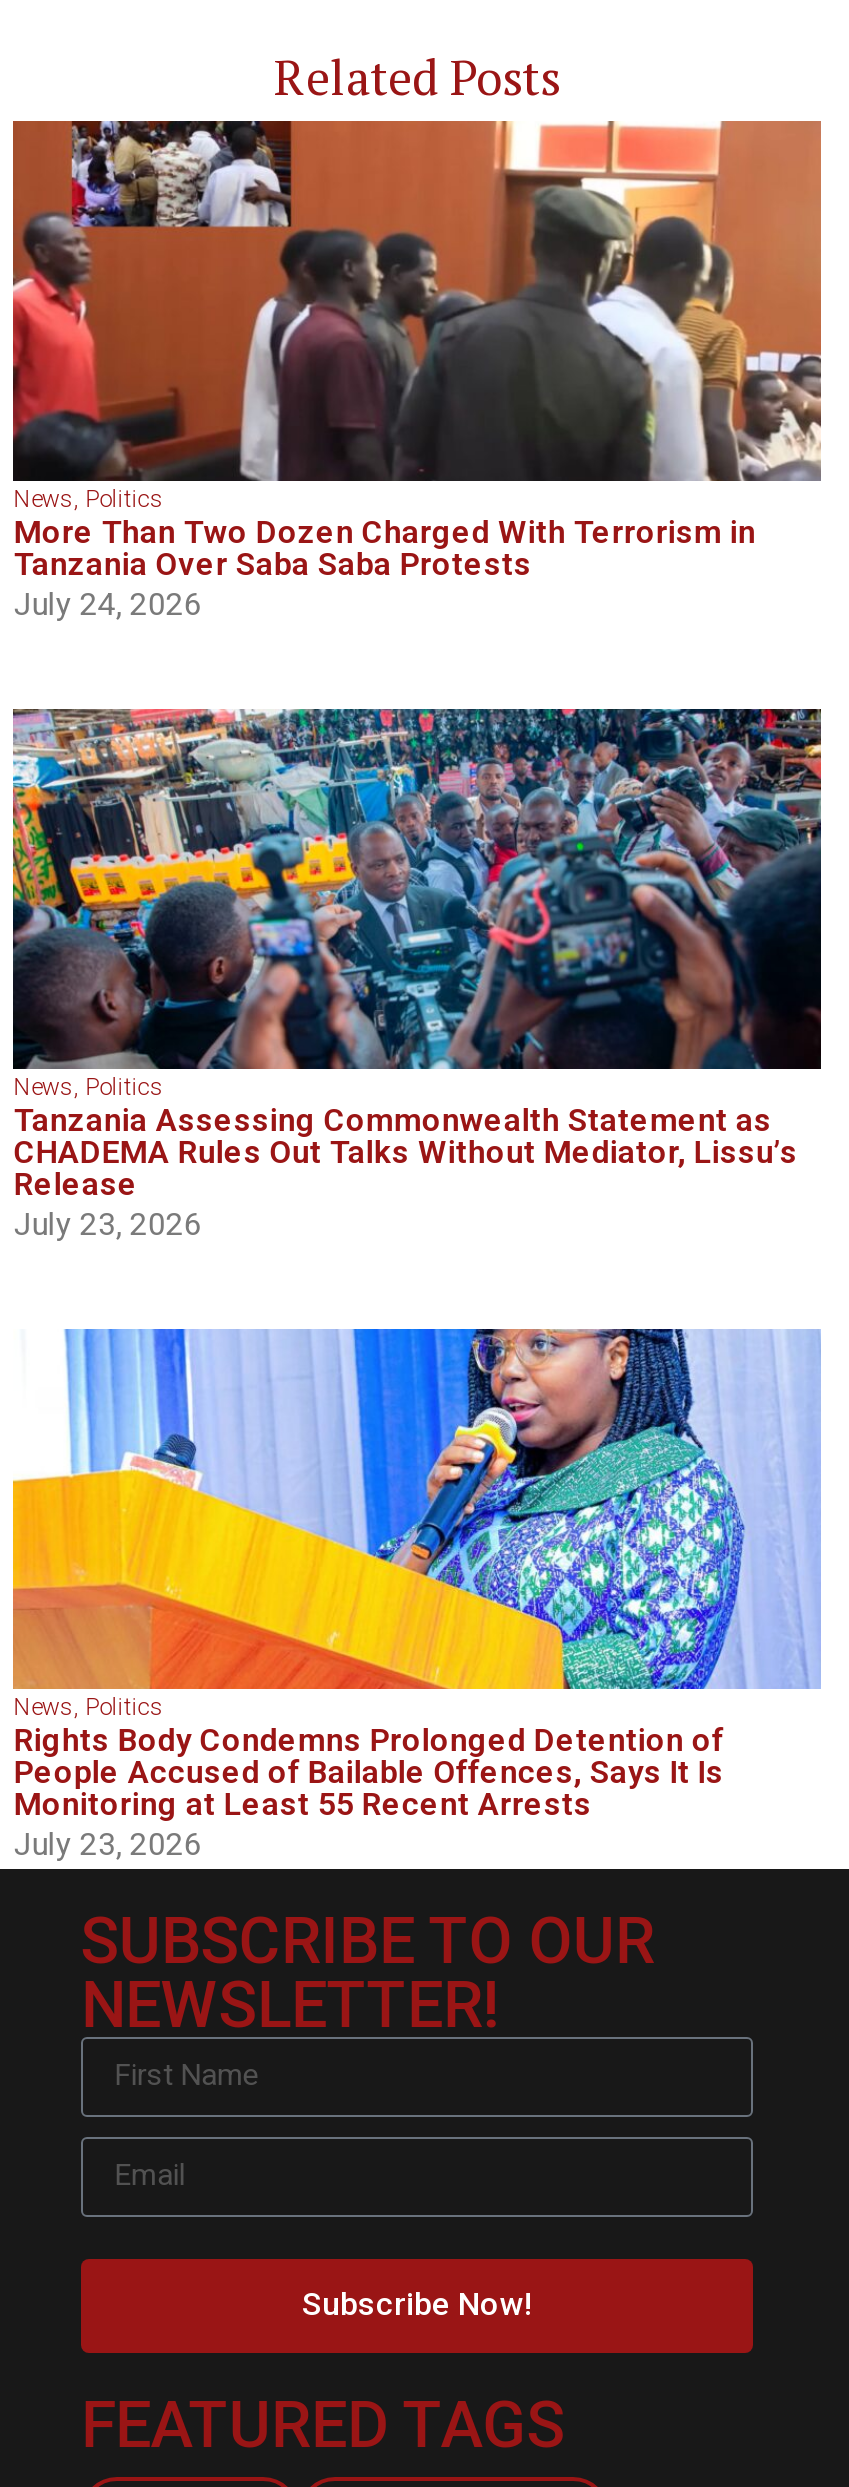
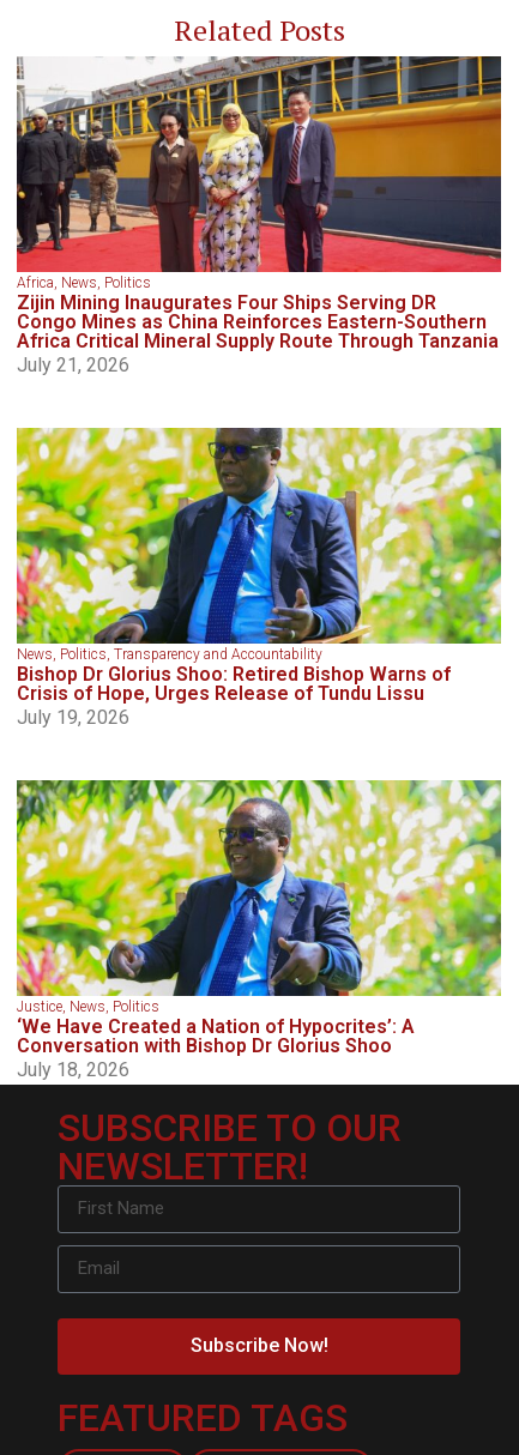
[11,119,823,622] [image] | News, Politics | More Than Two Dozen Charged With Terrorism in | Tanzania Over Saba Saba Protests | July 24, 2026 -> [16,55,502,376] [image] | Africa, News, Politics | Zijin Mining Inaugurates Four Ships Serving DR | Congo Mines as China Reinforces Eastern-Southern | Africa Critical Mineral Supply Route Through Tanzania | July 21, 2026
[11,707,823,1242] [image] | News, Politics | Tanzania Assessing Commonwealth Statement as | CHADEMA Rules Out Talks Without Mediator, Lissu’s | Release | July 23, 2026 -> [16,409,502,728] [image] | News, Politics, Transparency and Accountability | Bishop Dr Glorius Shoo: Retired Bishop Warns of | Crisis of Hope, Urges Release of Tundu Lissu | July 19, 2026
[13,1327,821,1862] [image] | News, Politics | Rights Body Condemns Prolonged Detention of | People Accused of Bailable Offences, Says It Is | Monitoring at Least 55 Recent Arrests | July 23, 2026 -> [16,779,502,1080] [image] | Justice, News, Politics | ‘We Have Created a Nation of Hypocrites’: A | Conversation with Bishop Dr Glorius Shoo | July 18, 2026

